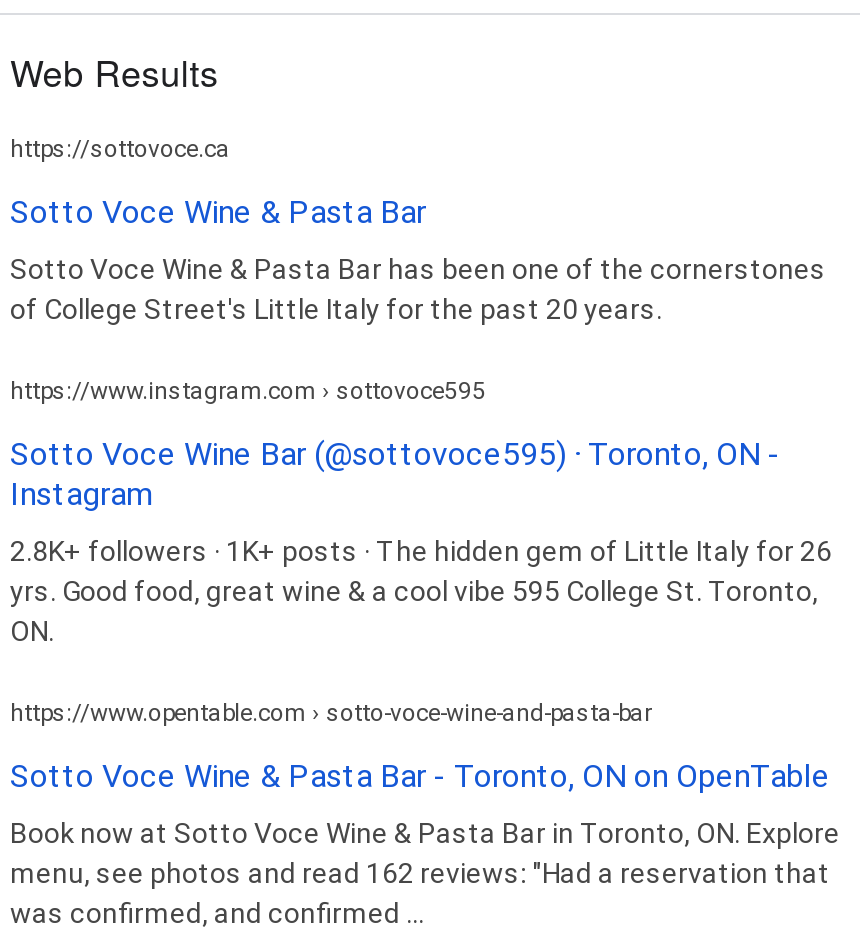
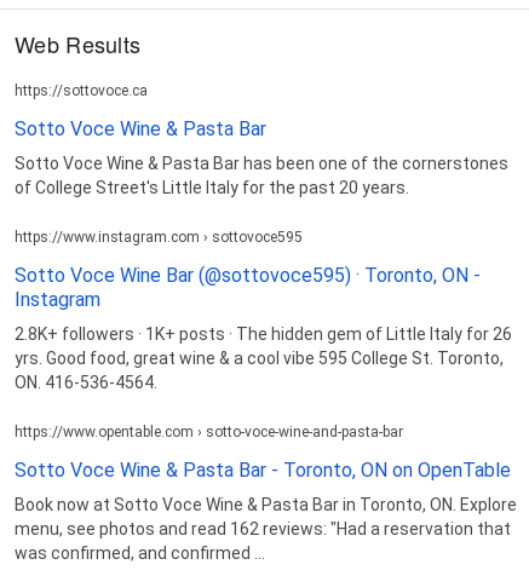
[10,614,54,646] ON. -> [15,372,157,392] ON. 416-536-4564.

